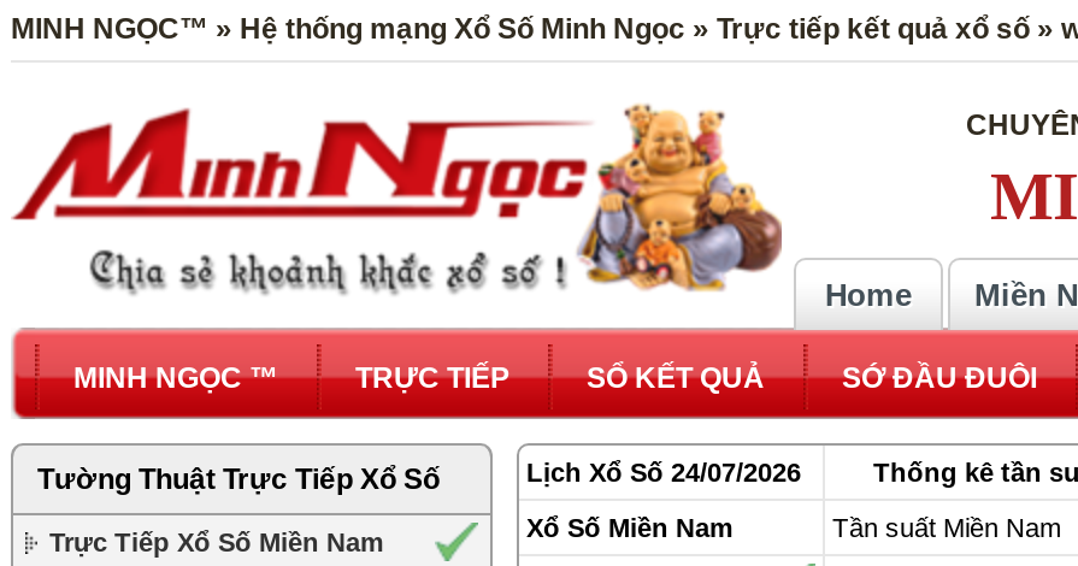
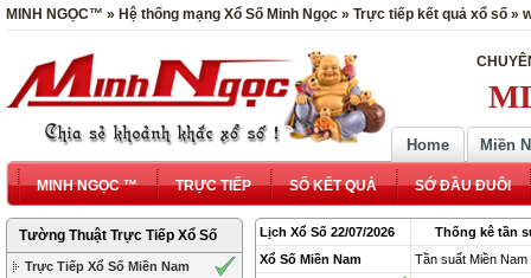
[526,458,801,487] Lịch Xổ Số 24/07/2026 -> [260,225,395,239] Lịch Xổ Số 22/07/2026

